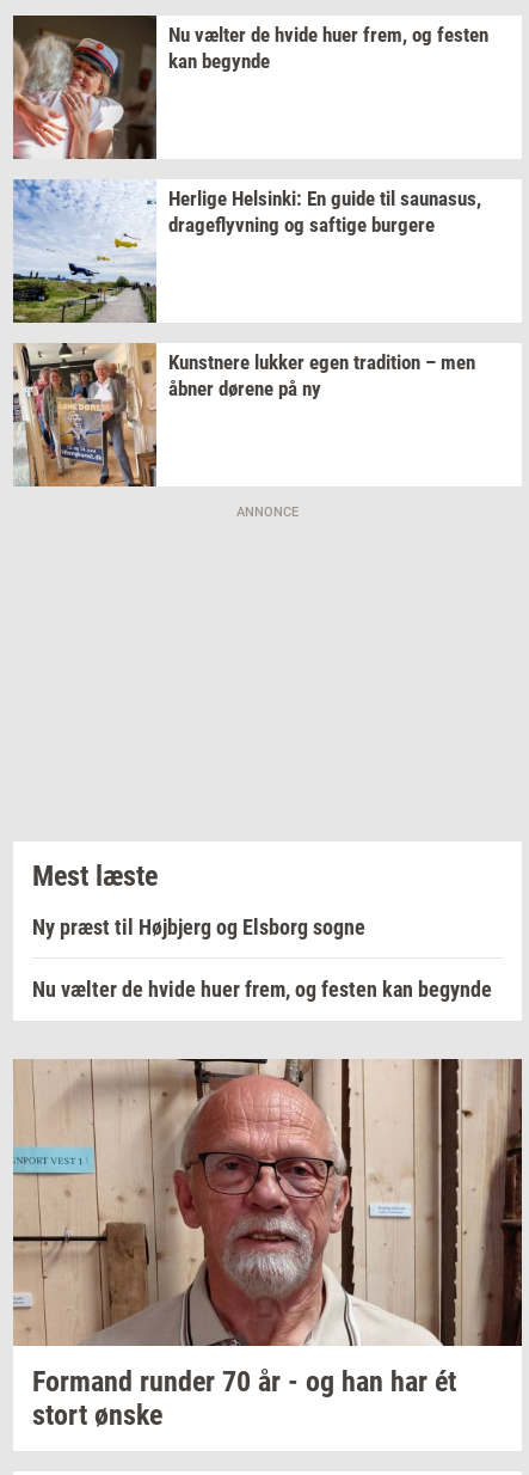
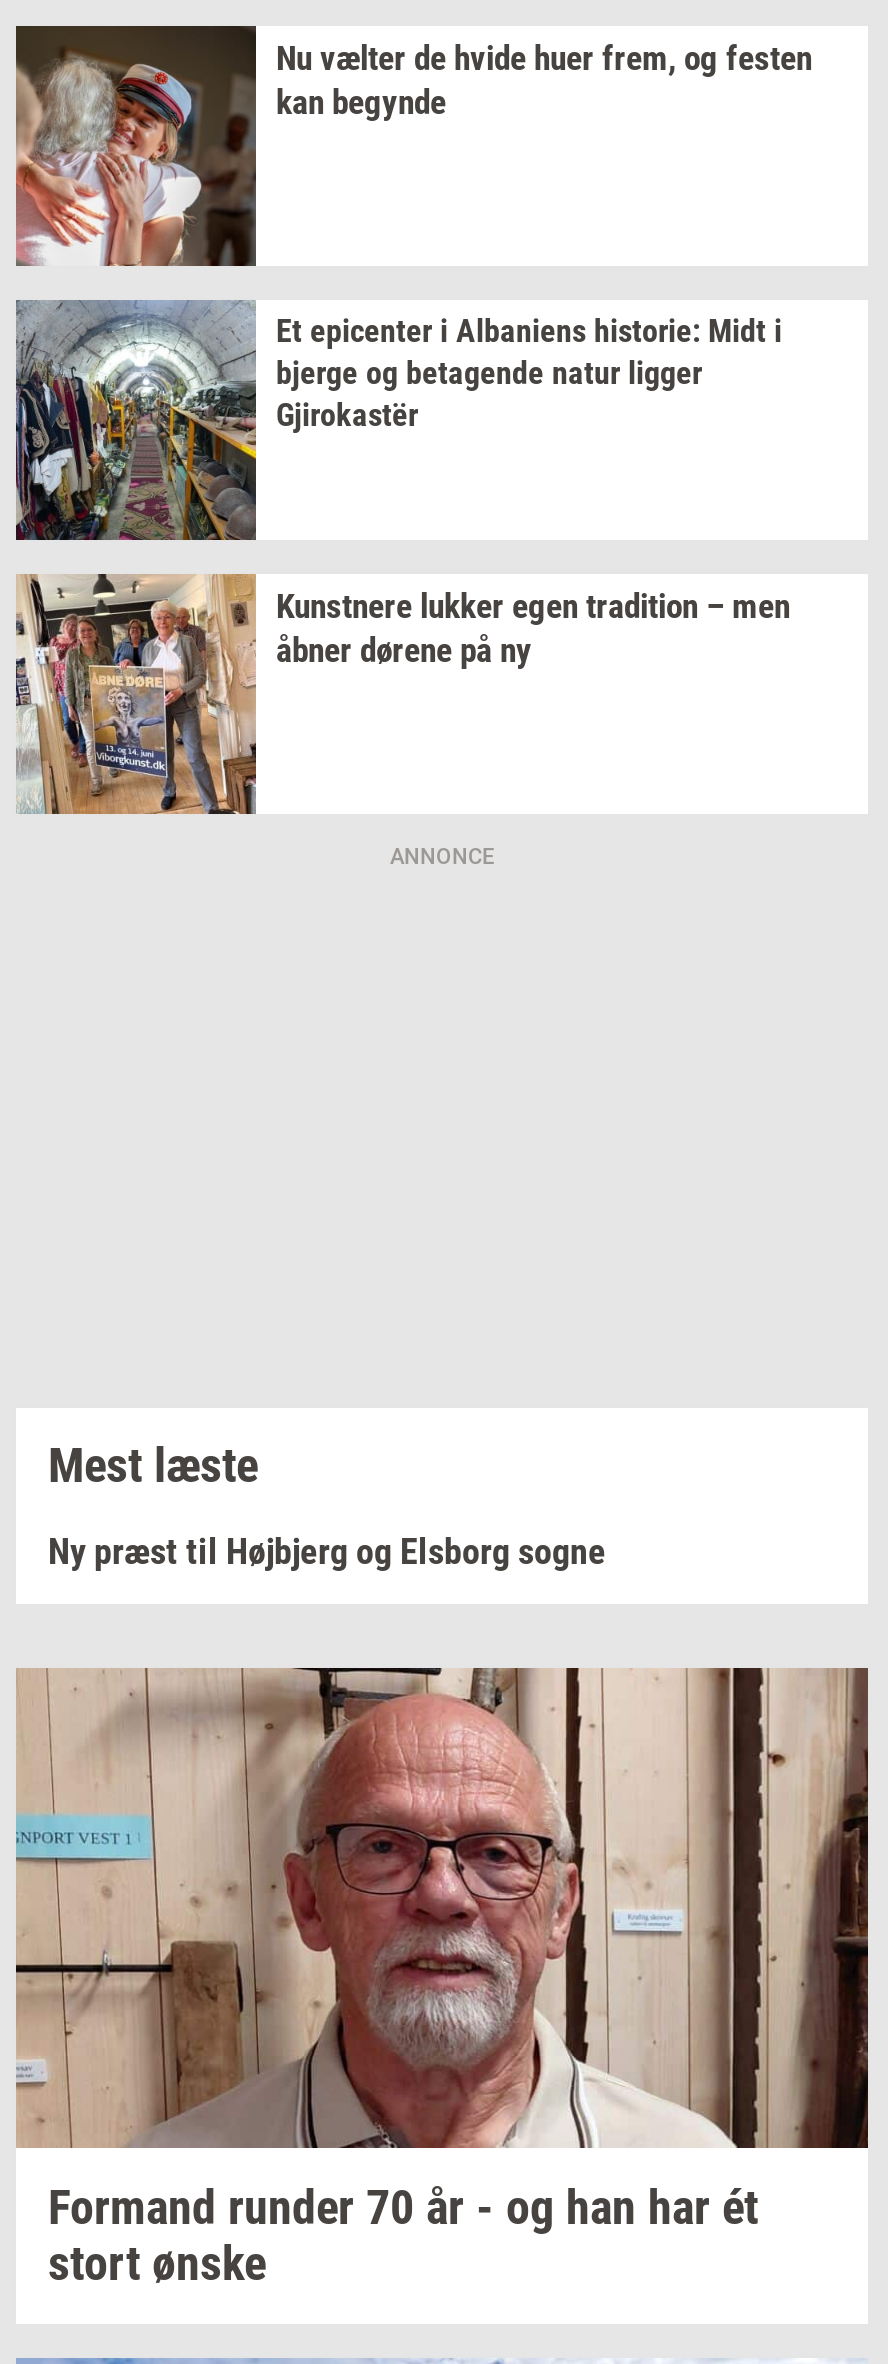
[13,179,481,324] [image] | Herlige Helsinki: En guide til saunasus, | drageflyvning og saftige burgere -> [14,300,782,542] [image] | Et epicenter i Albaniens historie: Midt i | bjerge og betagende natur ligger | Gjirokastër
[32,977,492,1002] Nu vælter de hvide huer frem, og festen kan begynde -> none

